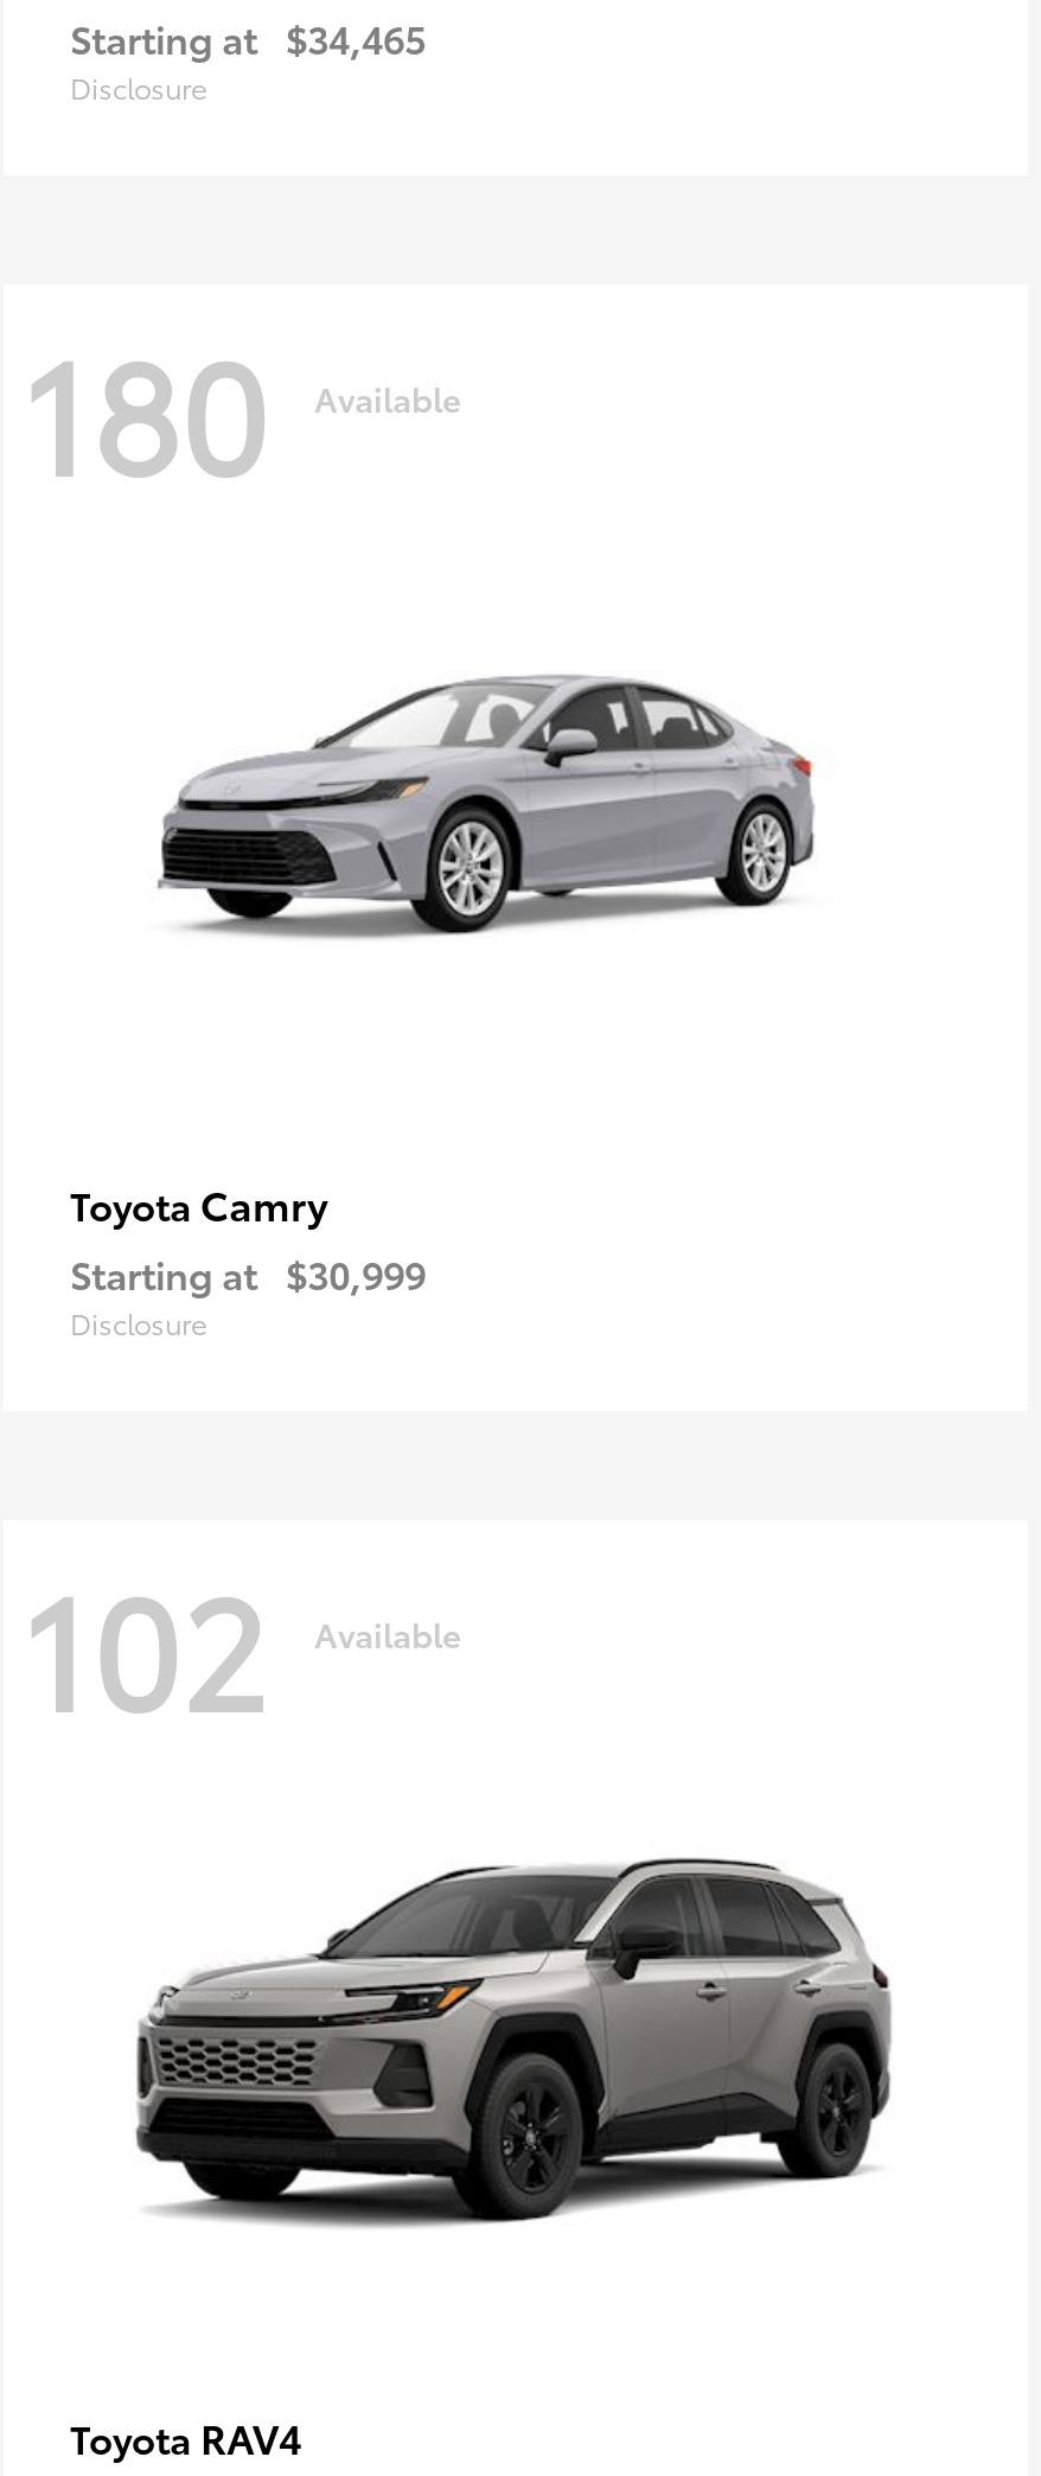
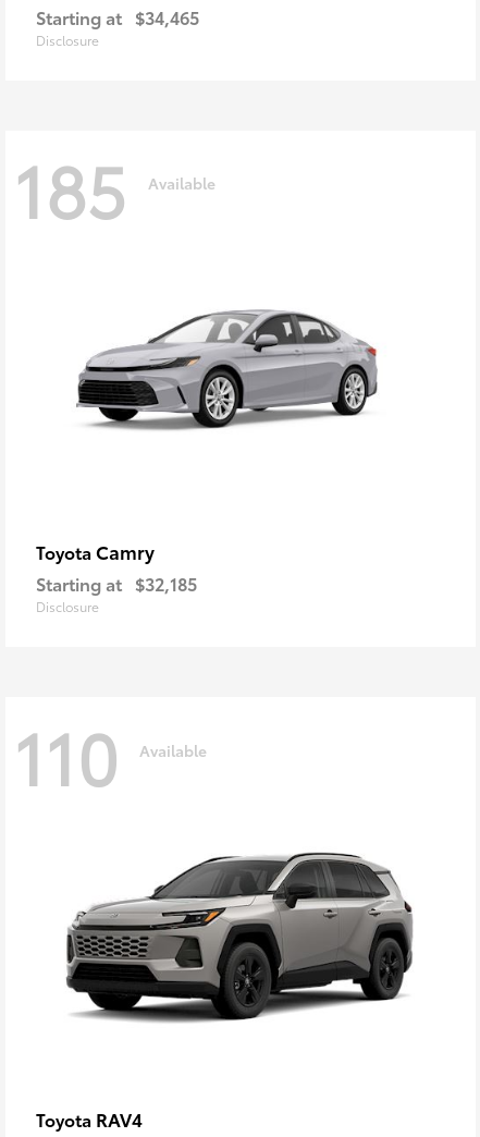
[23,299,461,517] 180 Available -> [14,137,216,237] 185 Available
[70,1243,426,1298] Starting at $30,999 -> [36,571,197,596] Starting at $32,185
[23,1534,461,1752] 102 Available -> [14,704,207,805] 110 Available

